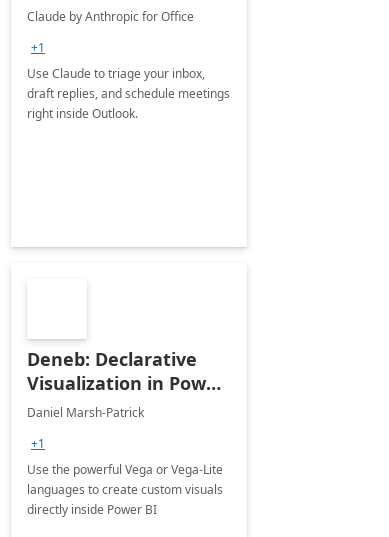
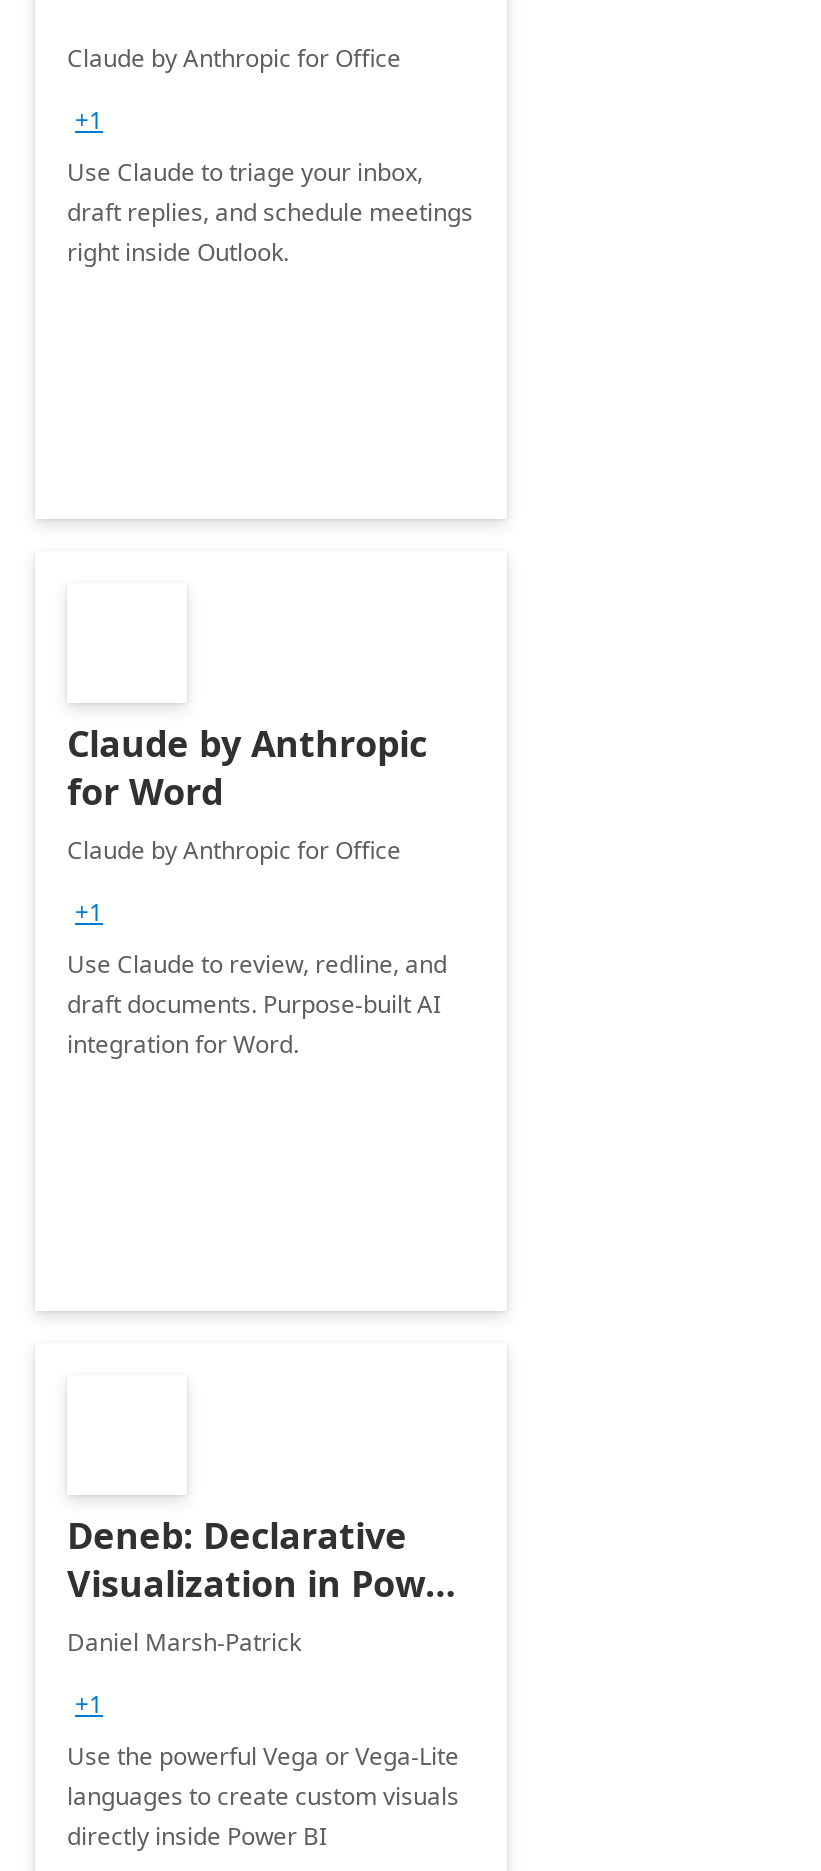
none -> [67,719,447,1061] Claude by Anthropic | for Word | Claude by Anthropic for Office | +1 | Use Claude to review, redline, and | draft documents. Purpose-built AI | integration for Word.

